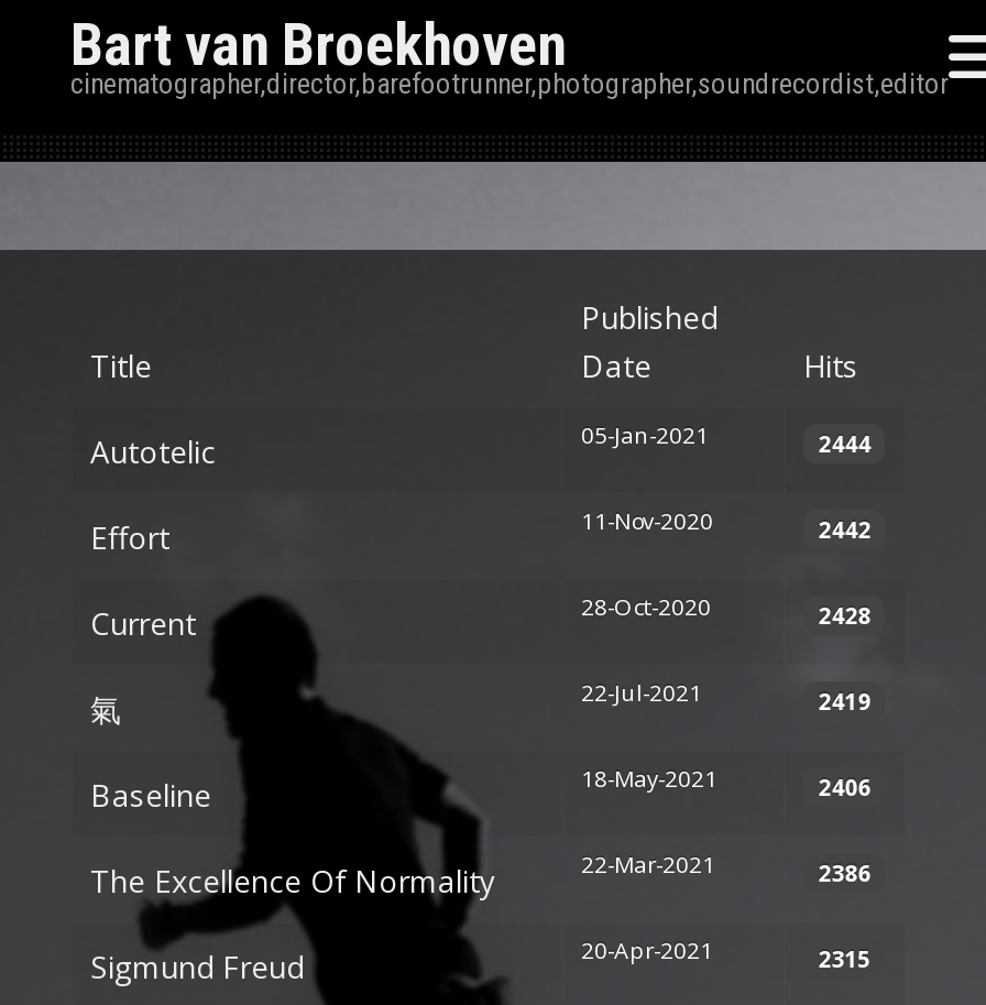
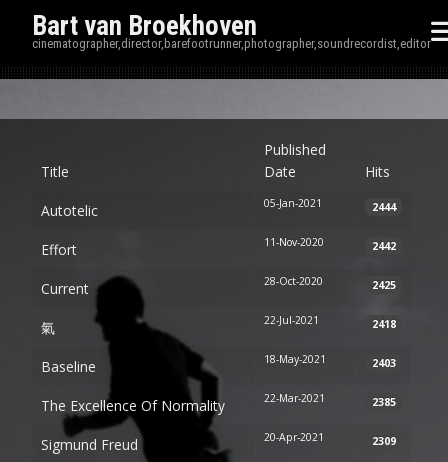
[818,600,871,631] 2428 -> [372,278,396,292] 2425
[818,686,871,717] 2419 -> [372,317,396,331] 2418
[818,772,871,802] 2406 -> [372,356,396,370] 2403
[818,857,871,888] 2386 -> [372,395,396,409] 2385
[818,943,871,974] 2315 -> [372,434,396,448] 2309

